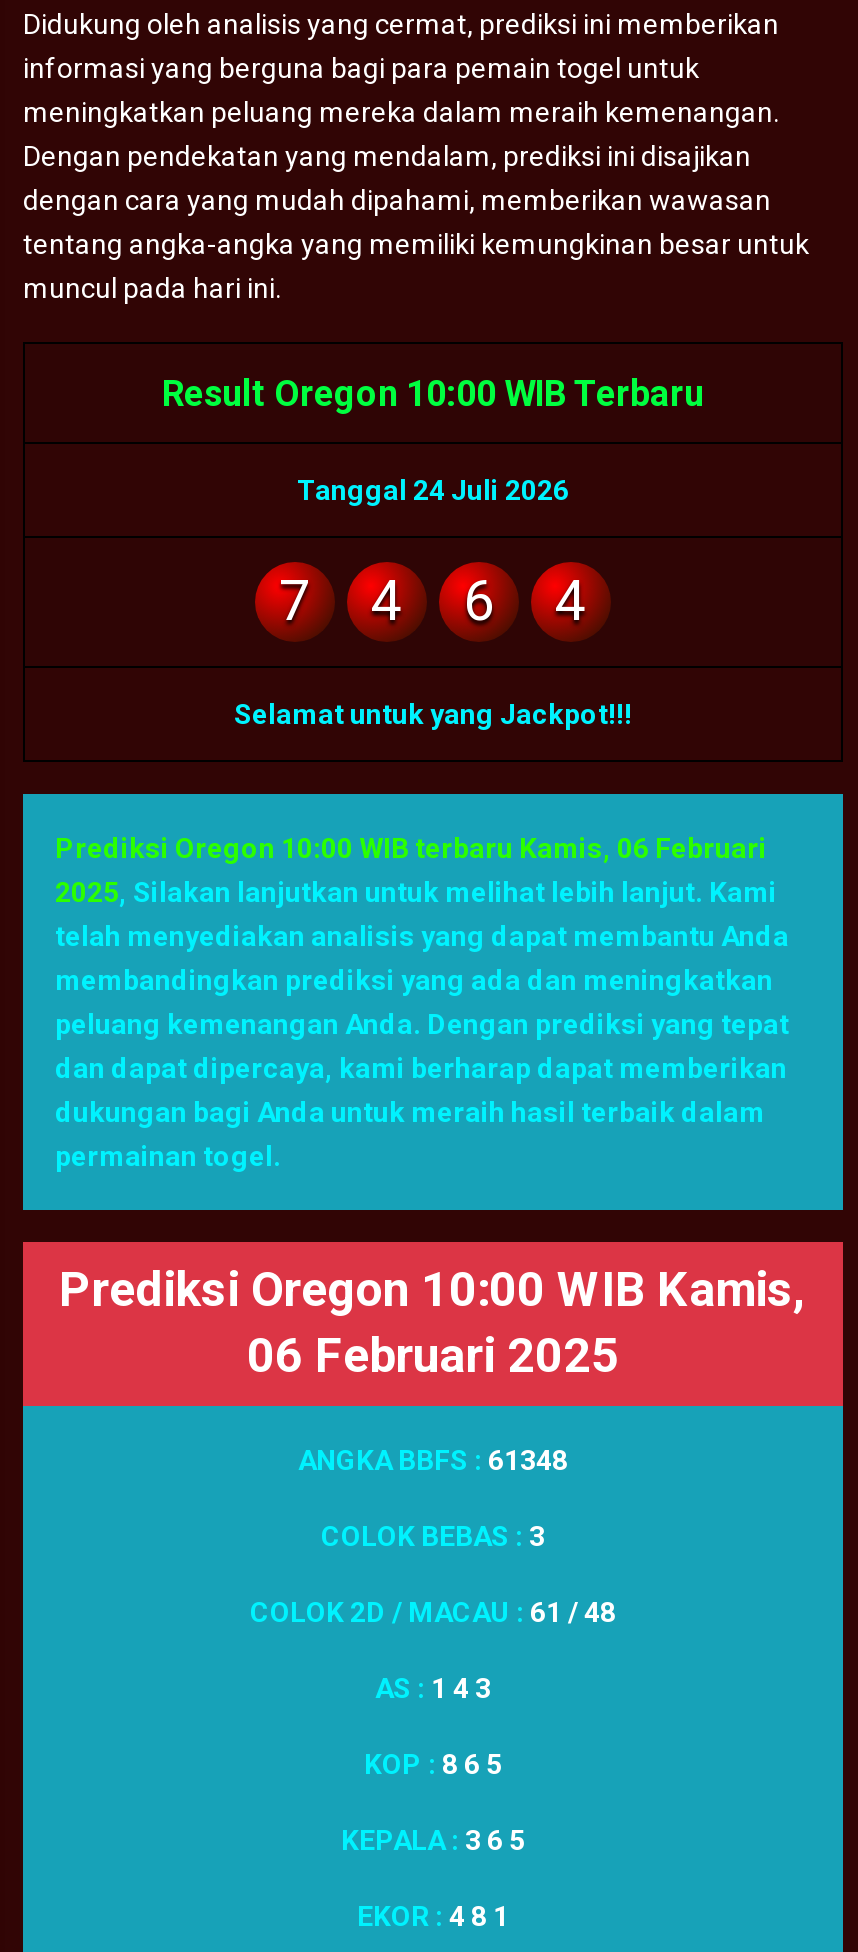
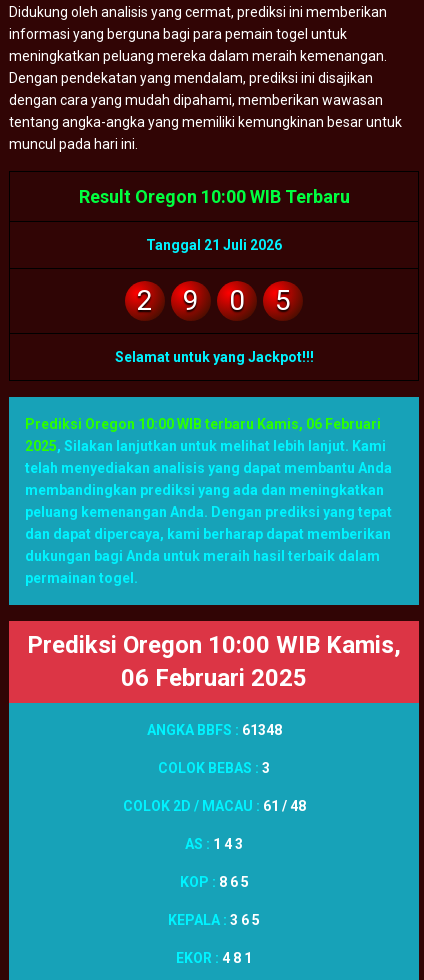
[297,475,569,507] Tanggal 24 Juli 2026 -> [146,237,282,253] Tanggal 21 Juli 2026
[279,569,311,635] 7 -> [137,284,153,317] 2
[371,569,403,635] 4 -> [183,284,199,317] 9
[463,569,495,635] 6 -> [229,284,245,317] 0
[555,569,587,635] 4 -> [275,284,291,317] 5

